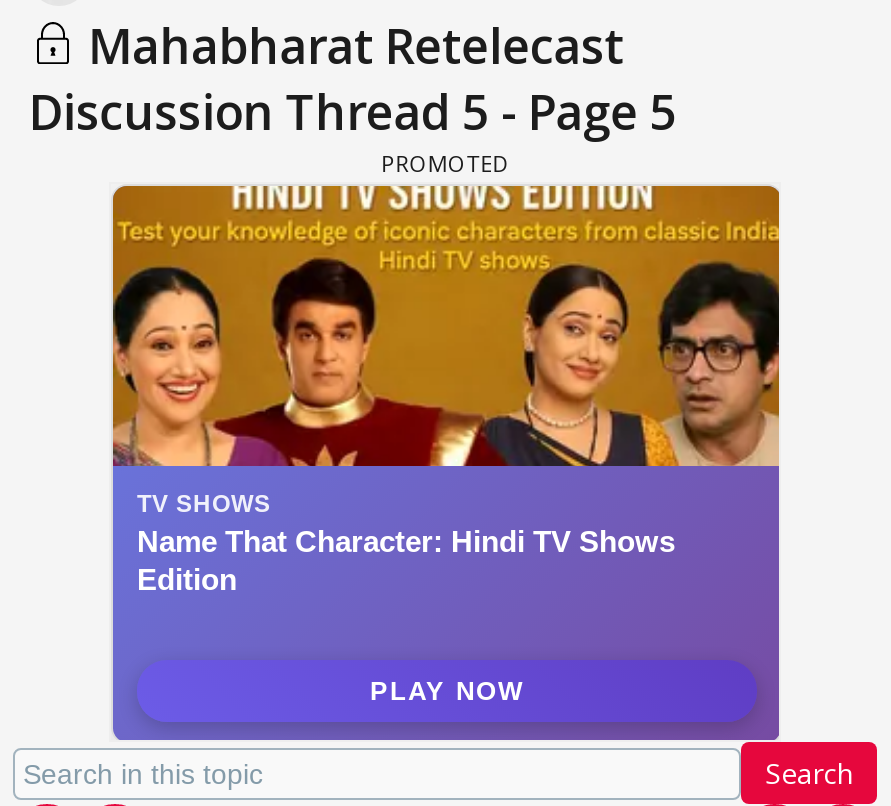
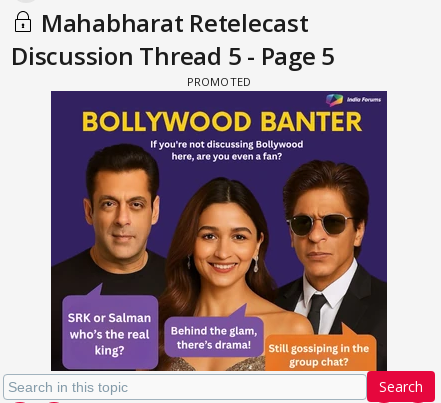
[109,182,781,744] [image] -> [50,90,388,372] [image]

